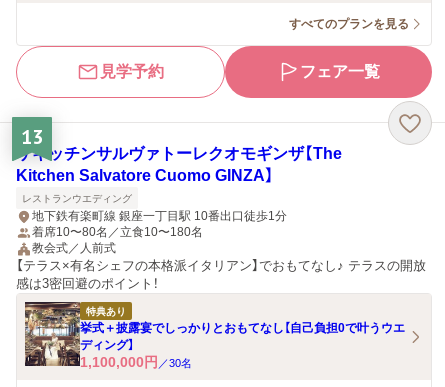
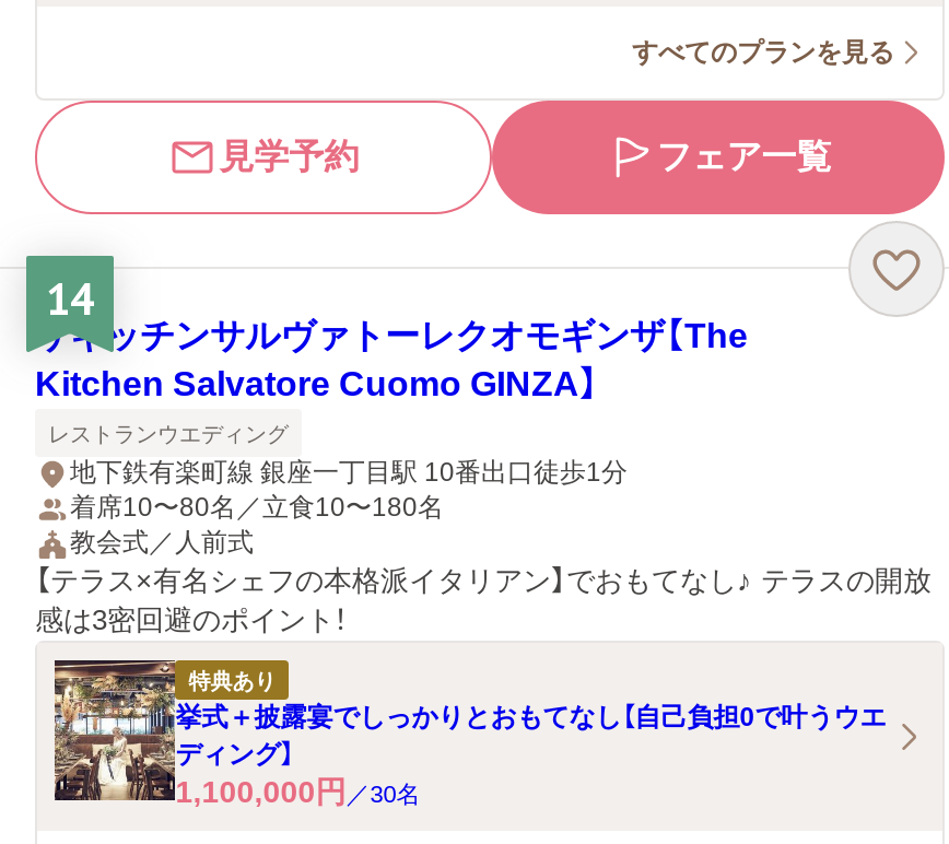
[21,124,43,150] 13 -> [46,271,94,328] 14

